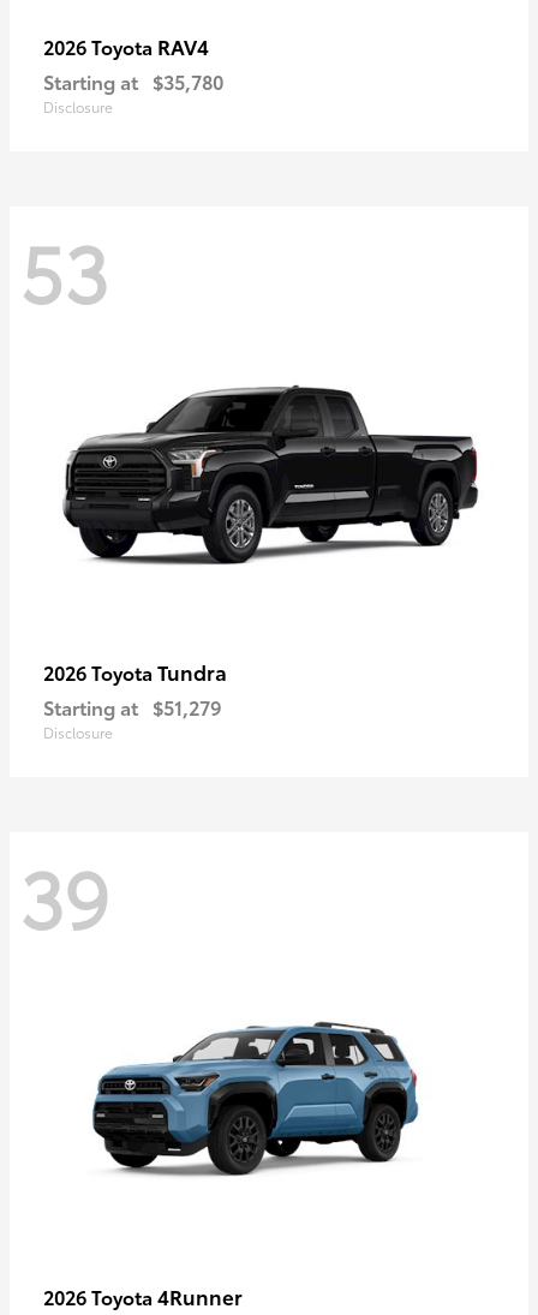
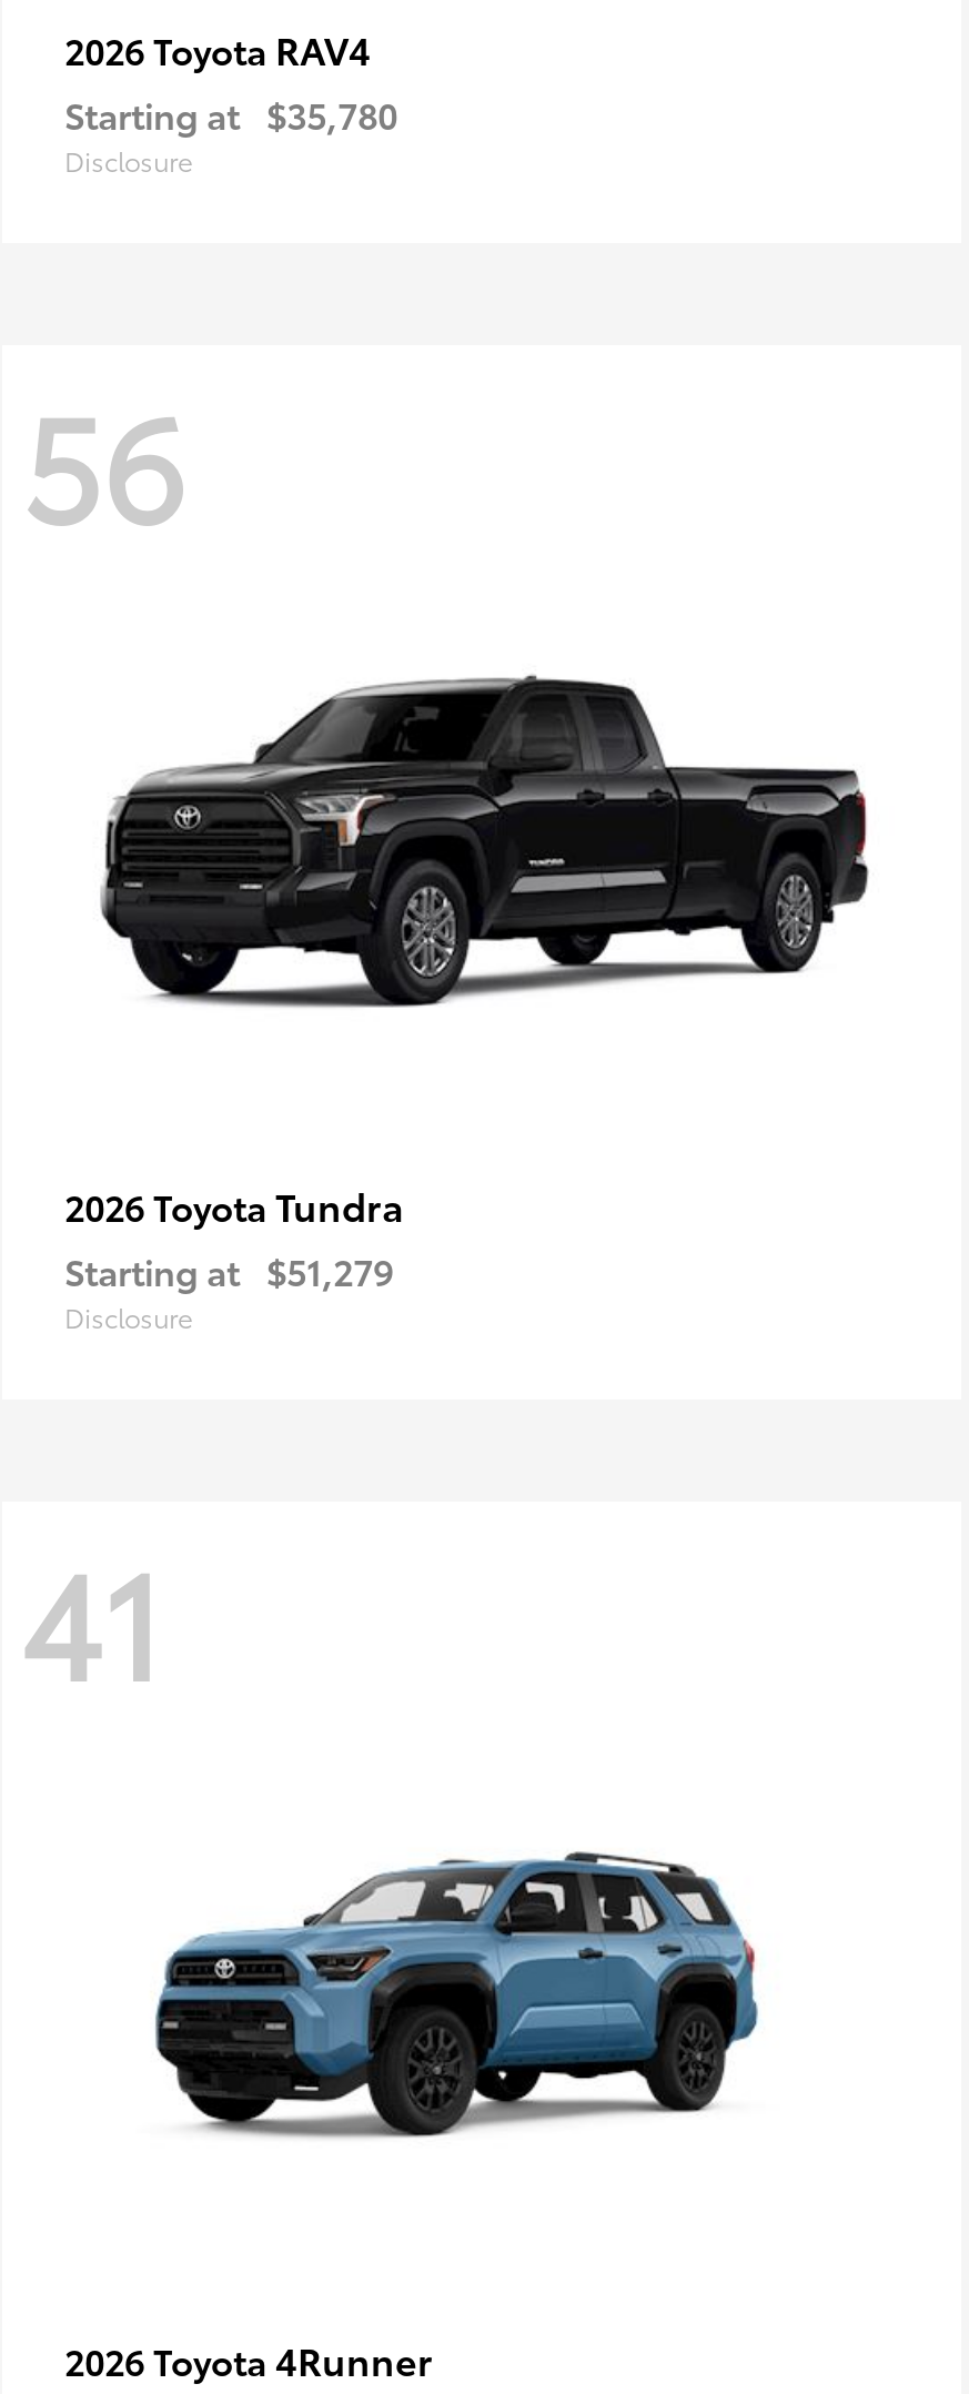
[19,214,108,325] 53 -> [20,359,184,563] 56
[19,840,108,950] 39 -> [20,1515,166,1719] 41

